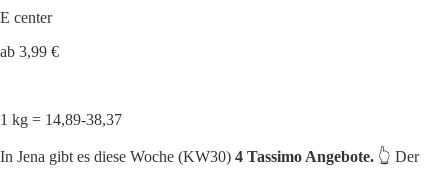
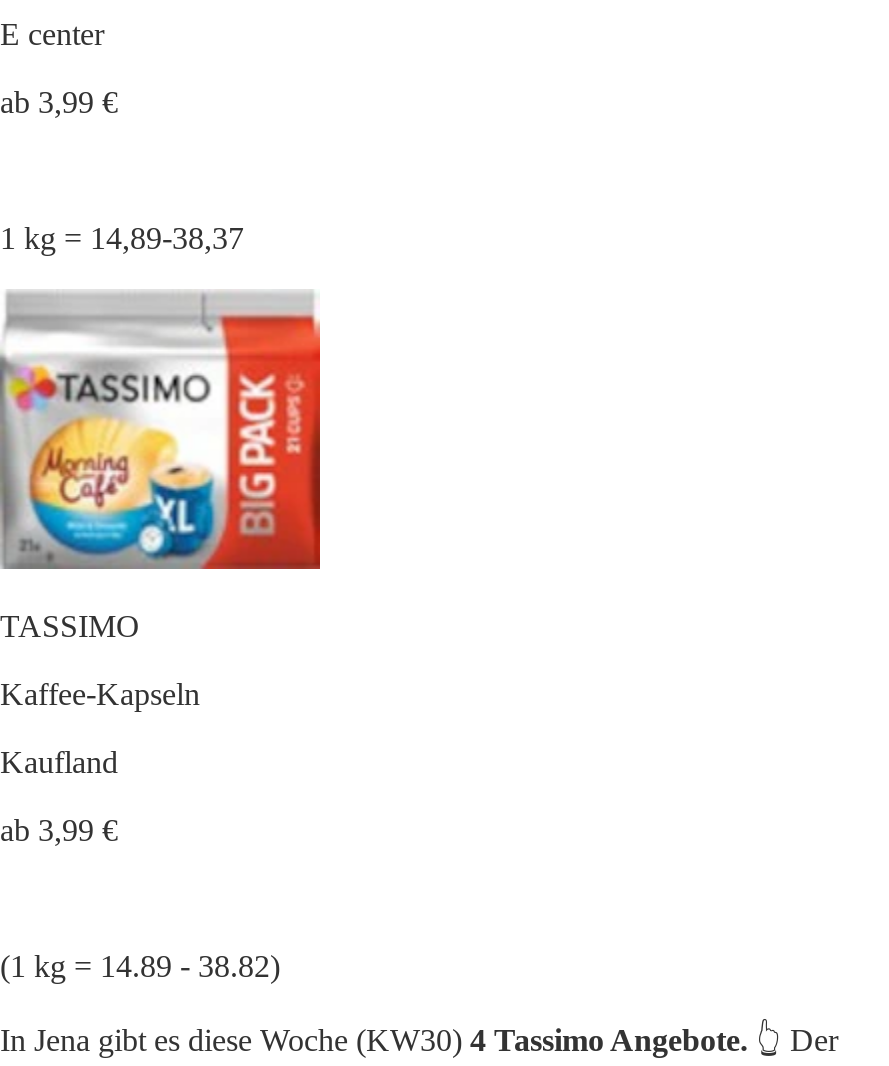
none -> [0,291,322,846] [image] | TASSIMO | Kaffee-Kapseln | Kaufland | ab 3,99 €
none -> [0,948,280,982] (1 kg = 14.89 - 38.82)

